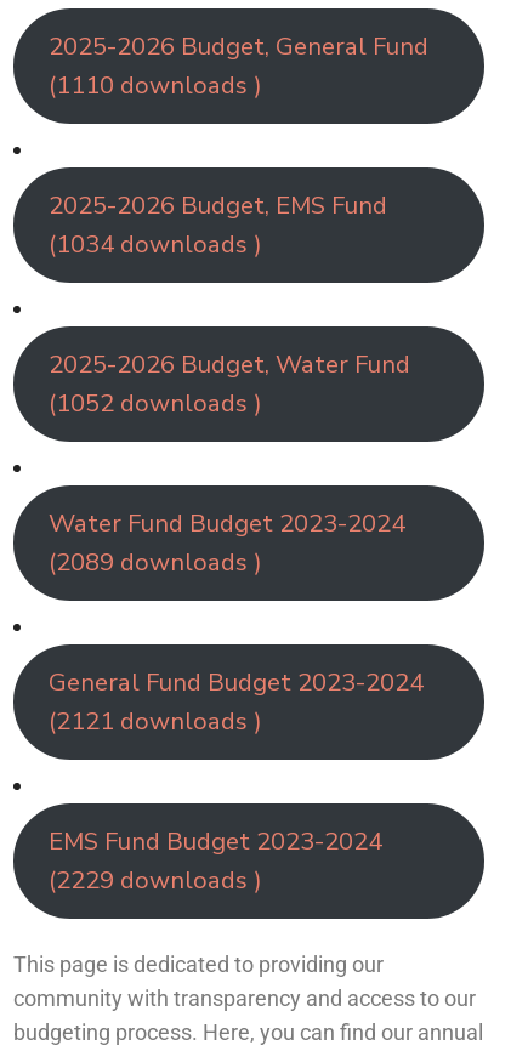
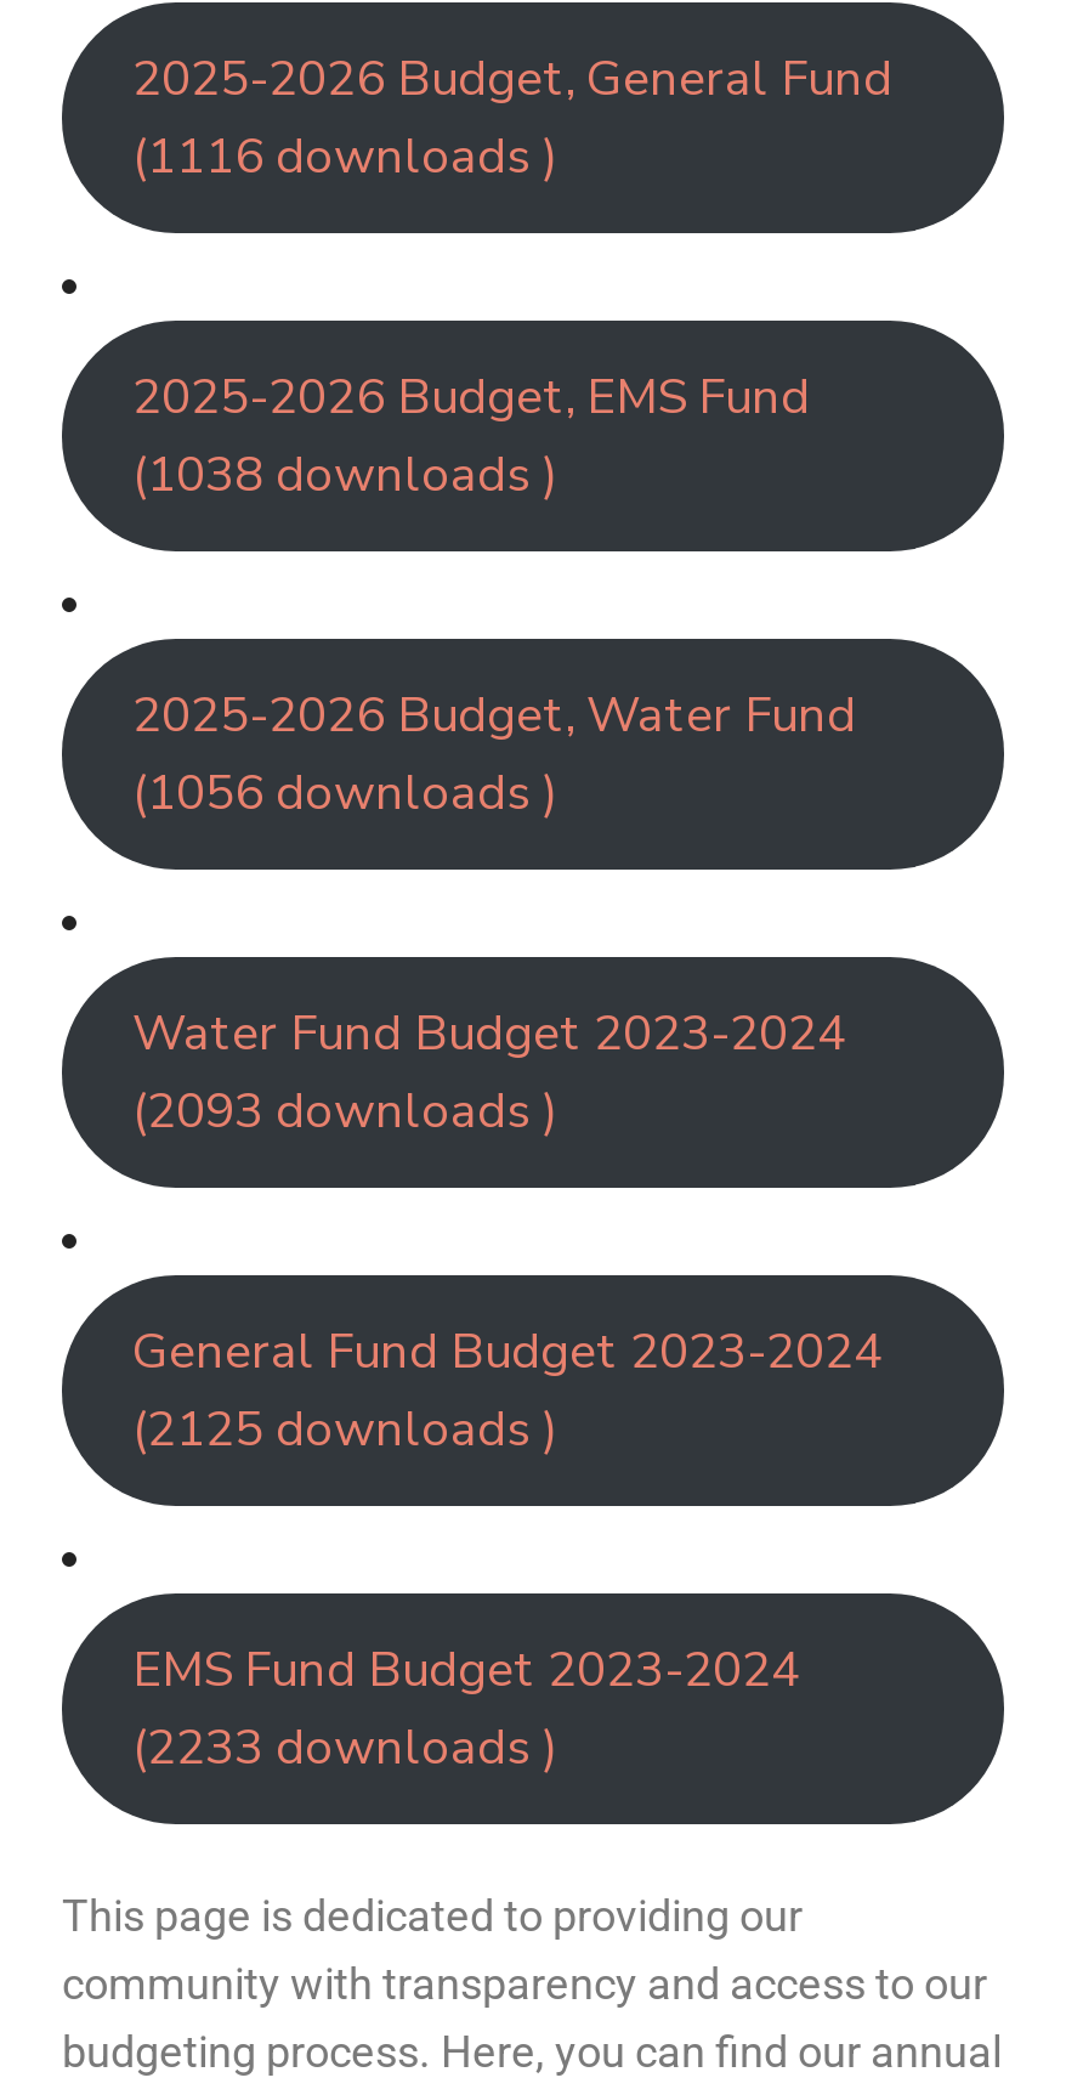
[49,69,262,101] (1110 downloads ) -> [132,123,560,188] (1116 downloads )
[49,228,262,260] (1034 downloads ) -> [132,441,560,506] (1038 downloads )
[49,387,262,419] (1052 downloads ) -> [132,759,560,825] (1056 downloads )
[49,546,262,578] (2089 downloads ) -> [132,1077,560,1143] (2093 downloads )
[49,705,262,737] (2121 downloads ) -> [132,1396,560,1461] (2125 downloads )
[49,863,262,896] (2229 downloads ) -> [132,1714,560,1779] (2233 downloads )

